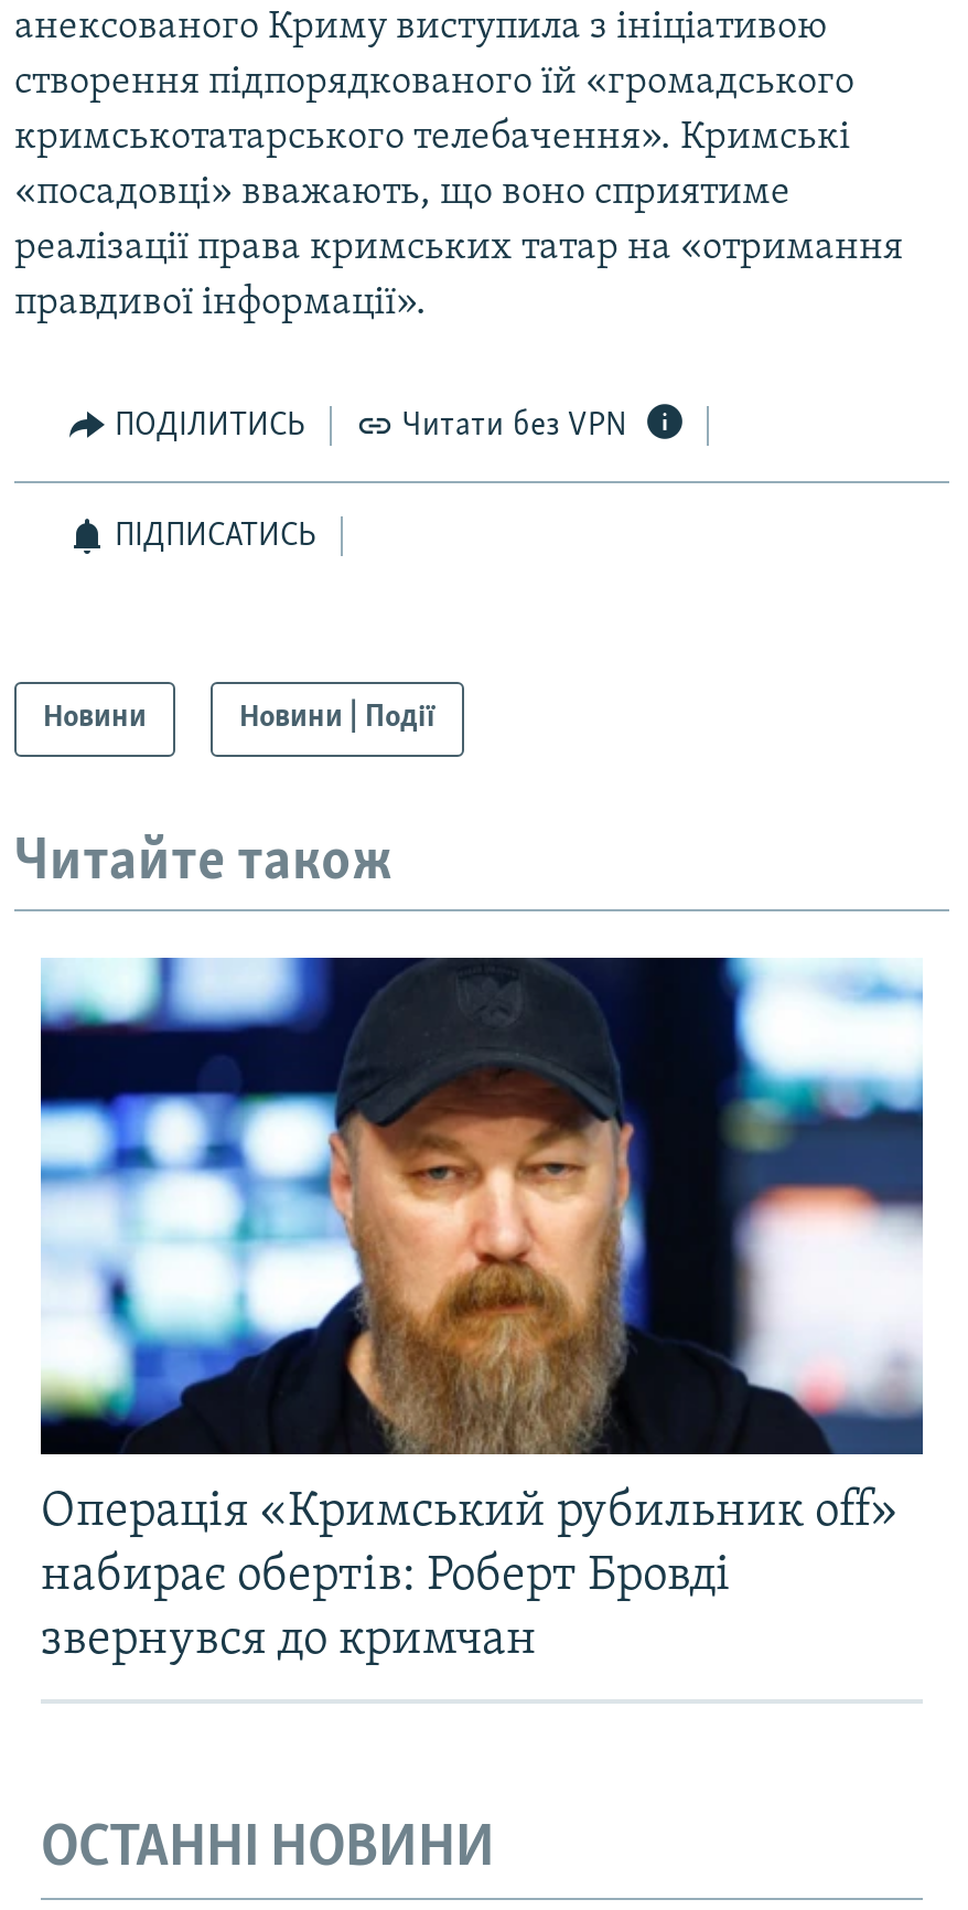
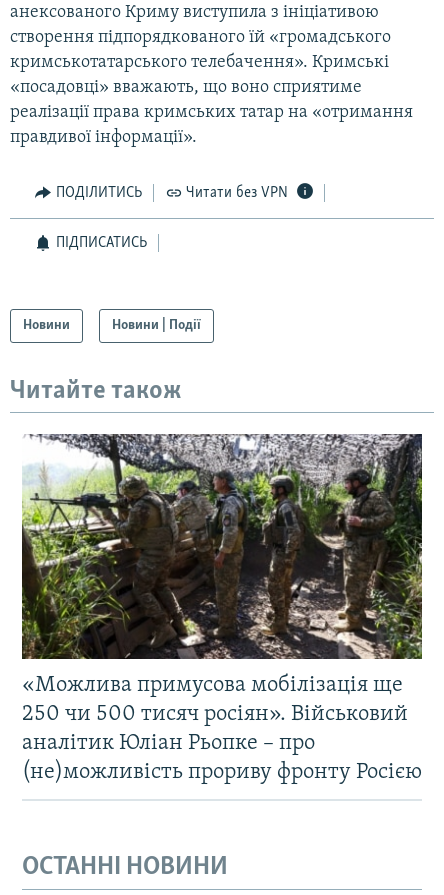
[39,956,925,1667] [image] | Операція «Кримський рубильник off» | набирає обертів: Роберт Бровді | звернувся до кримчан -> [21,433,423,784] [image] | «Можлива примусова мобілізація ще | 250 чи 500 тисяч росіян». Військовий | аналітик Юліан Рьопке – про | (не)можливість прориву фронту Росією

